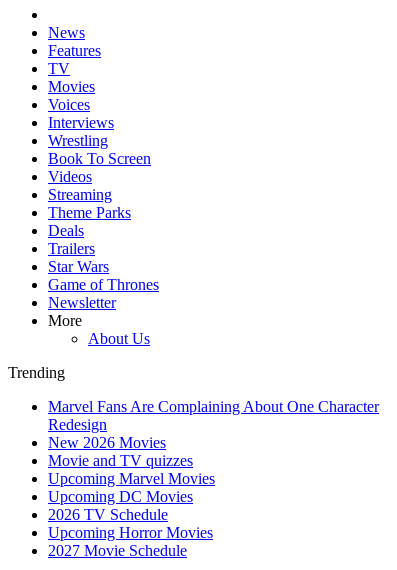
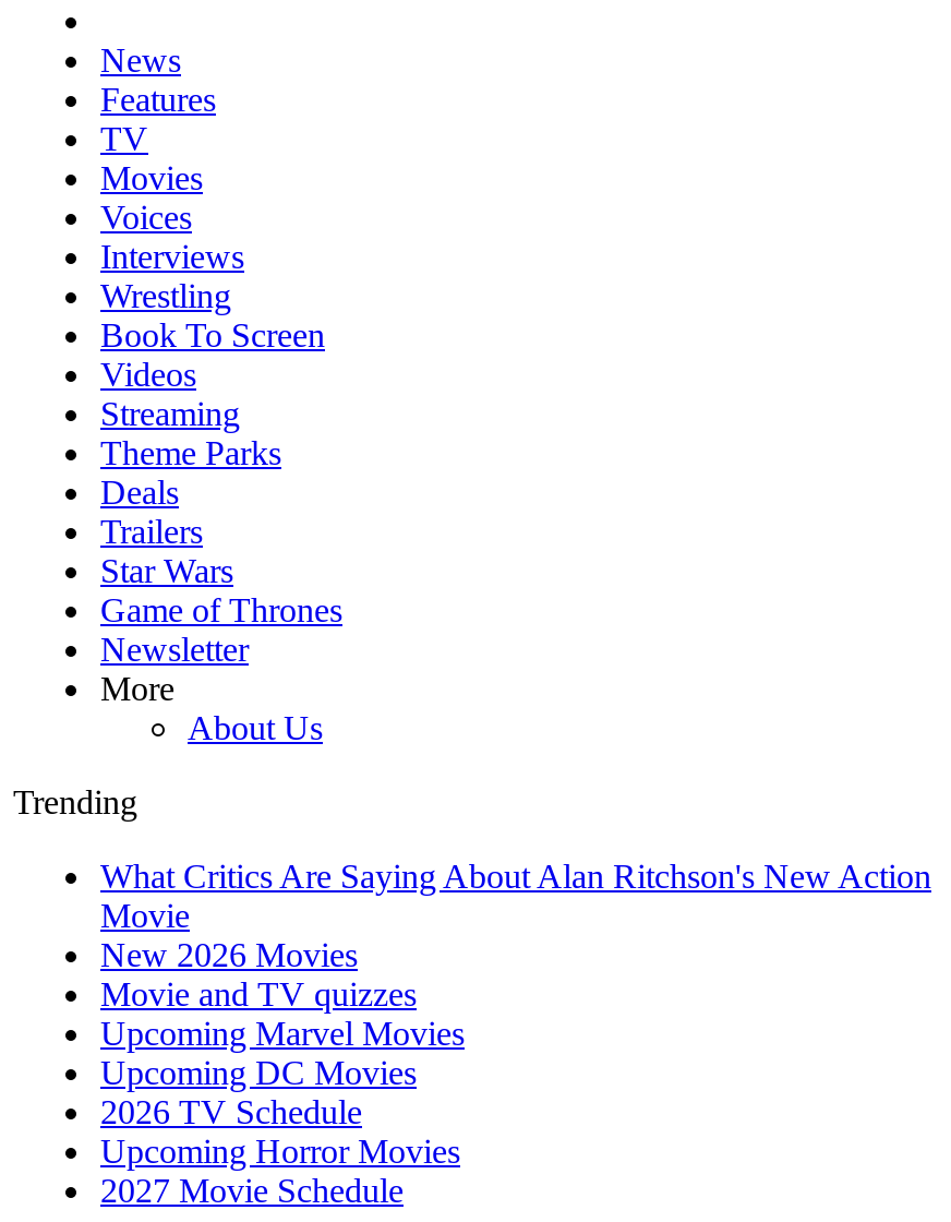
[48,398,379,433] Marvel Fans Are Complaining About One Character | Redesign -> [100,858,931,934] What Critics Are Saying About Alan Ritchson's New Action | Movie

